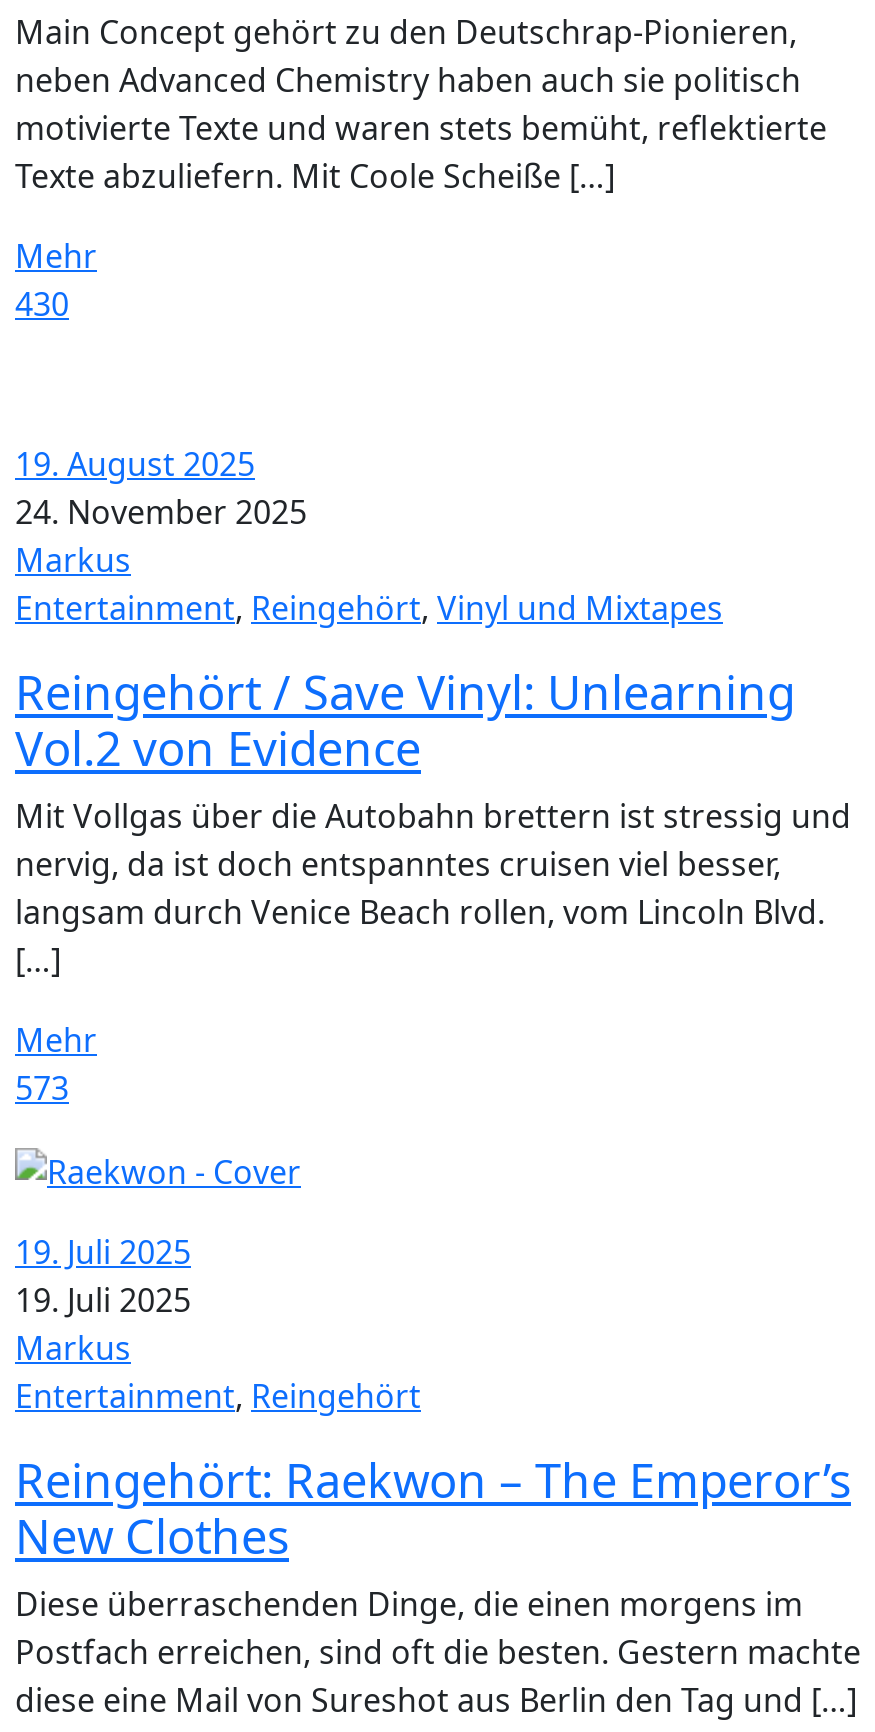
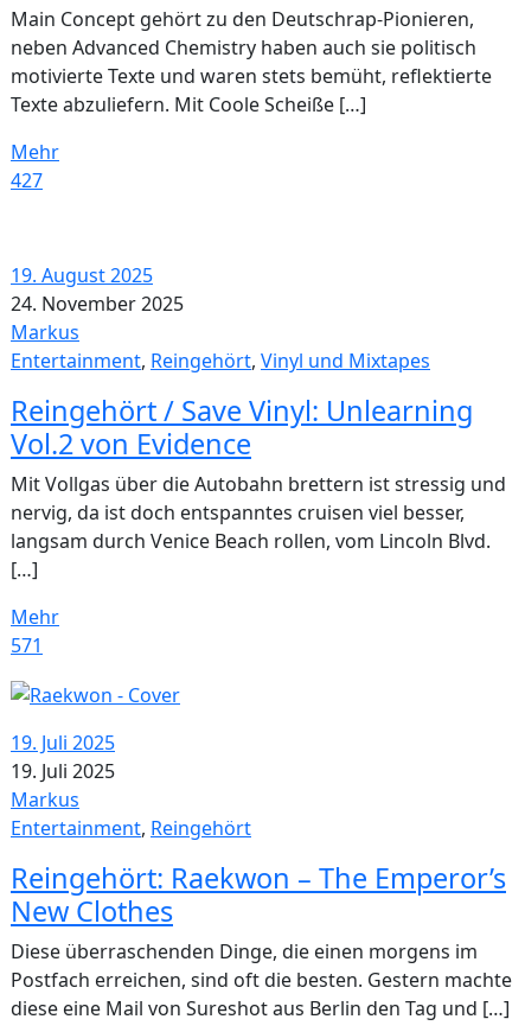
[15,282,69,326] 430 -> [11,167,43,193] 427
[15,1066,69,1110] 573 -> [11,632,43,658] 571

